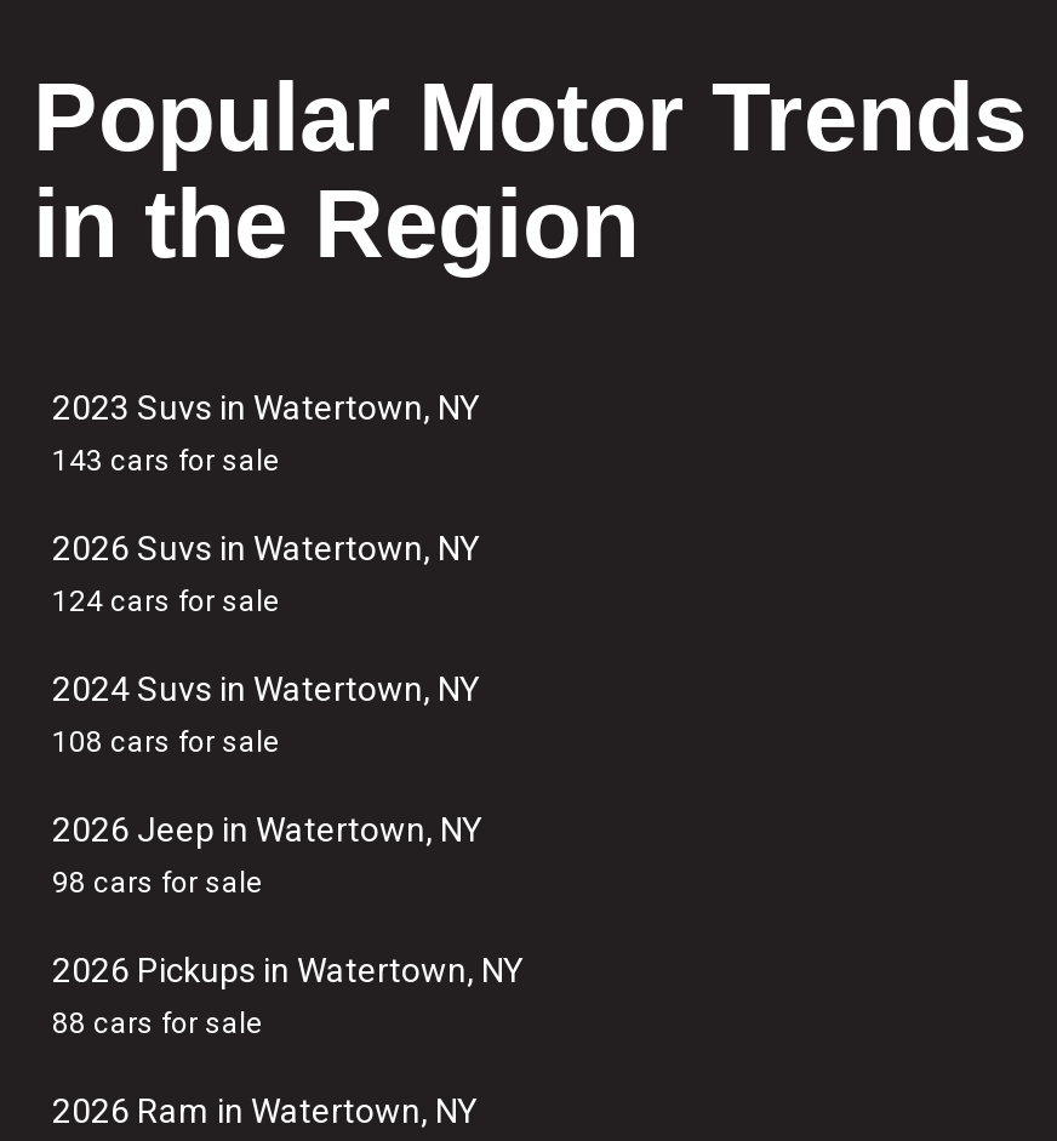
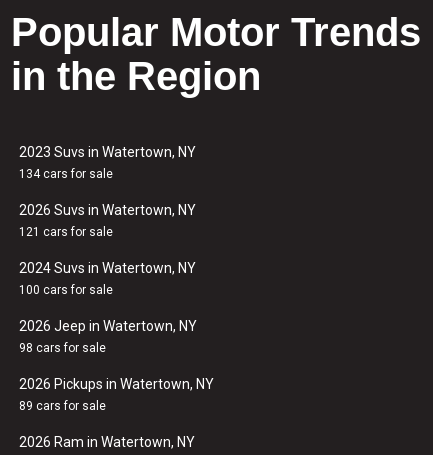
[52,444,280,478] 143 cars for sale -> [19,167,113,181] 134 cars for sale
[52,584,280,618] 124 cars for sale -> [19,225,113,239] 121 cars for sale
[52,725,280,759] 108 cars for sale -> [19,283,113,297] 100 cars for sale
[52,1006,263,1040] 88 cars for sale -> [19,399,106,413] 89 cars for sale

